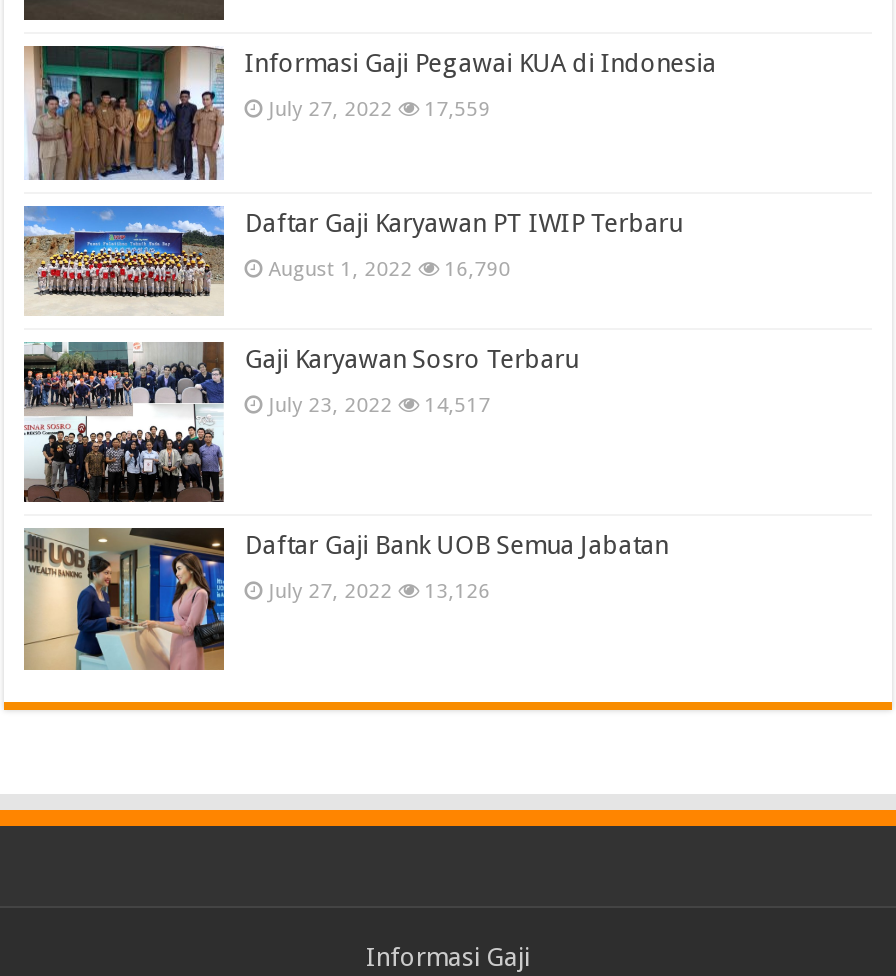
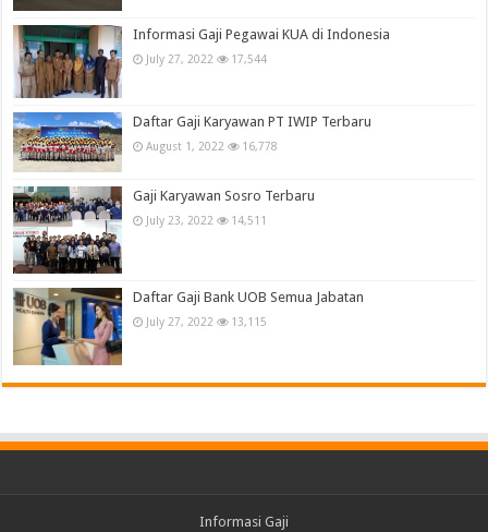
[268,96,490,120] July 27, 2022 17,559 -> [146,52,267,65] July 27, 2022 17,544
[268,257,510,281] August 1, 2022 16,790 -> [146,140,278,153] August 1, 2022 16,778
[268,393,490,417] July 23, 2022 14,517 -> [146,214,267,227] July 23, 2022 14,511
[268,579,490,603] July 27, 2022 13,126 -> [146,316,267,329] July 27, 2022 13,115

